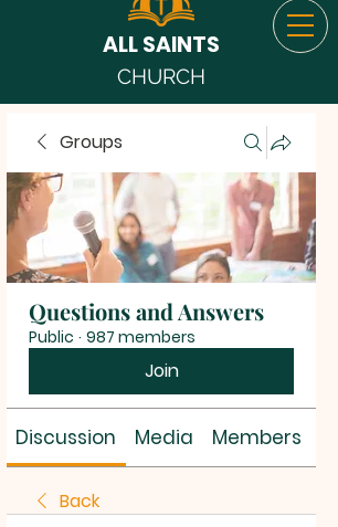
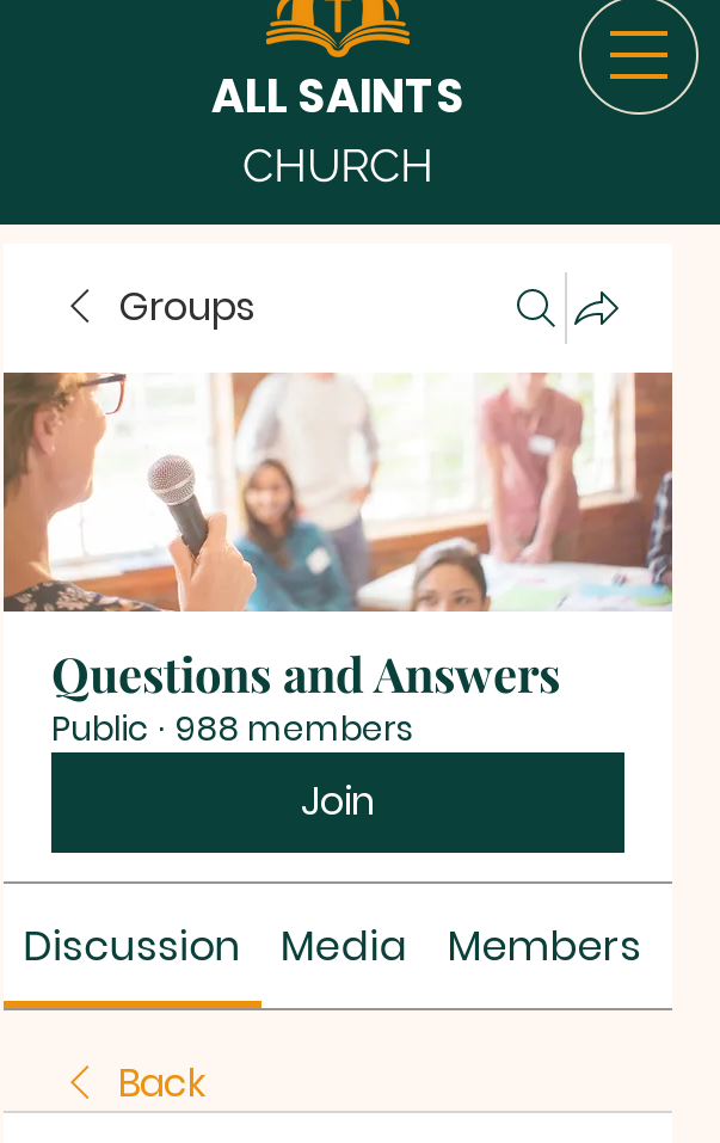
[29,326,196,348] Public · 987 members -> [51,705,414,752] Public · 988 members

